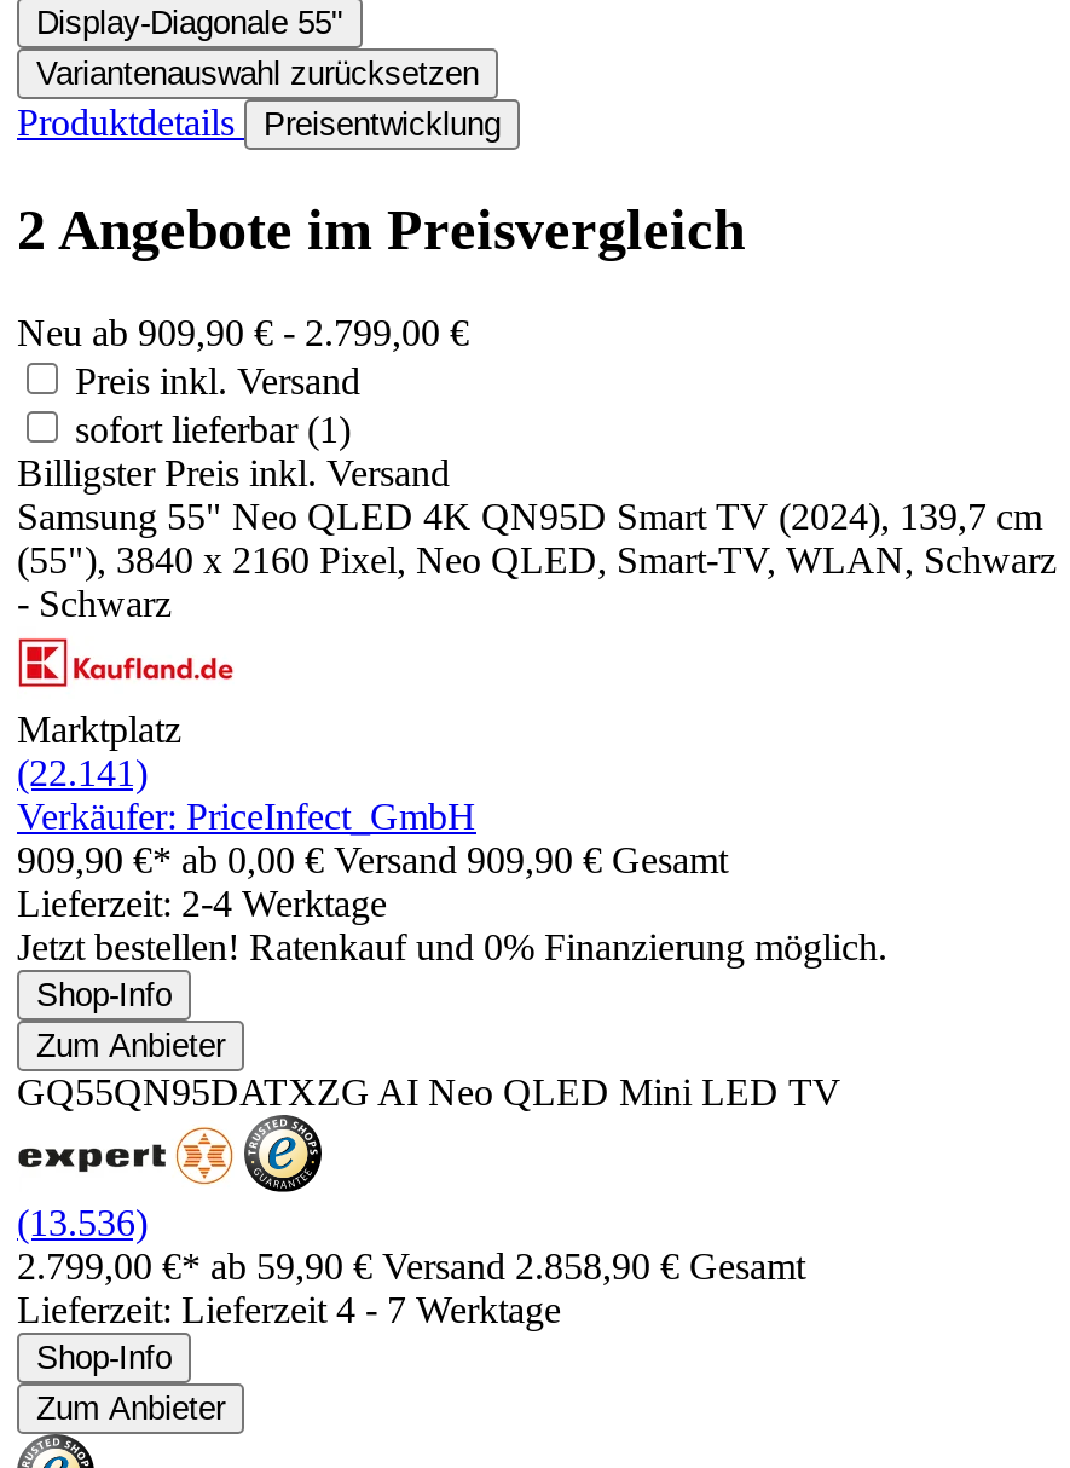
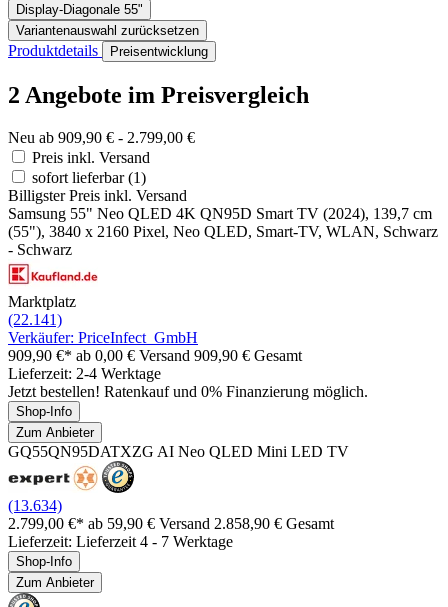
[17,1202,148,1243] (13.536) -> [8,497,62,514] (13.634)

